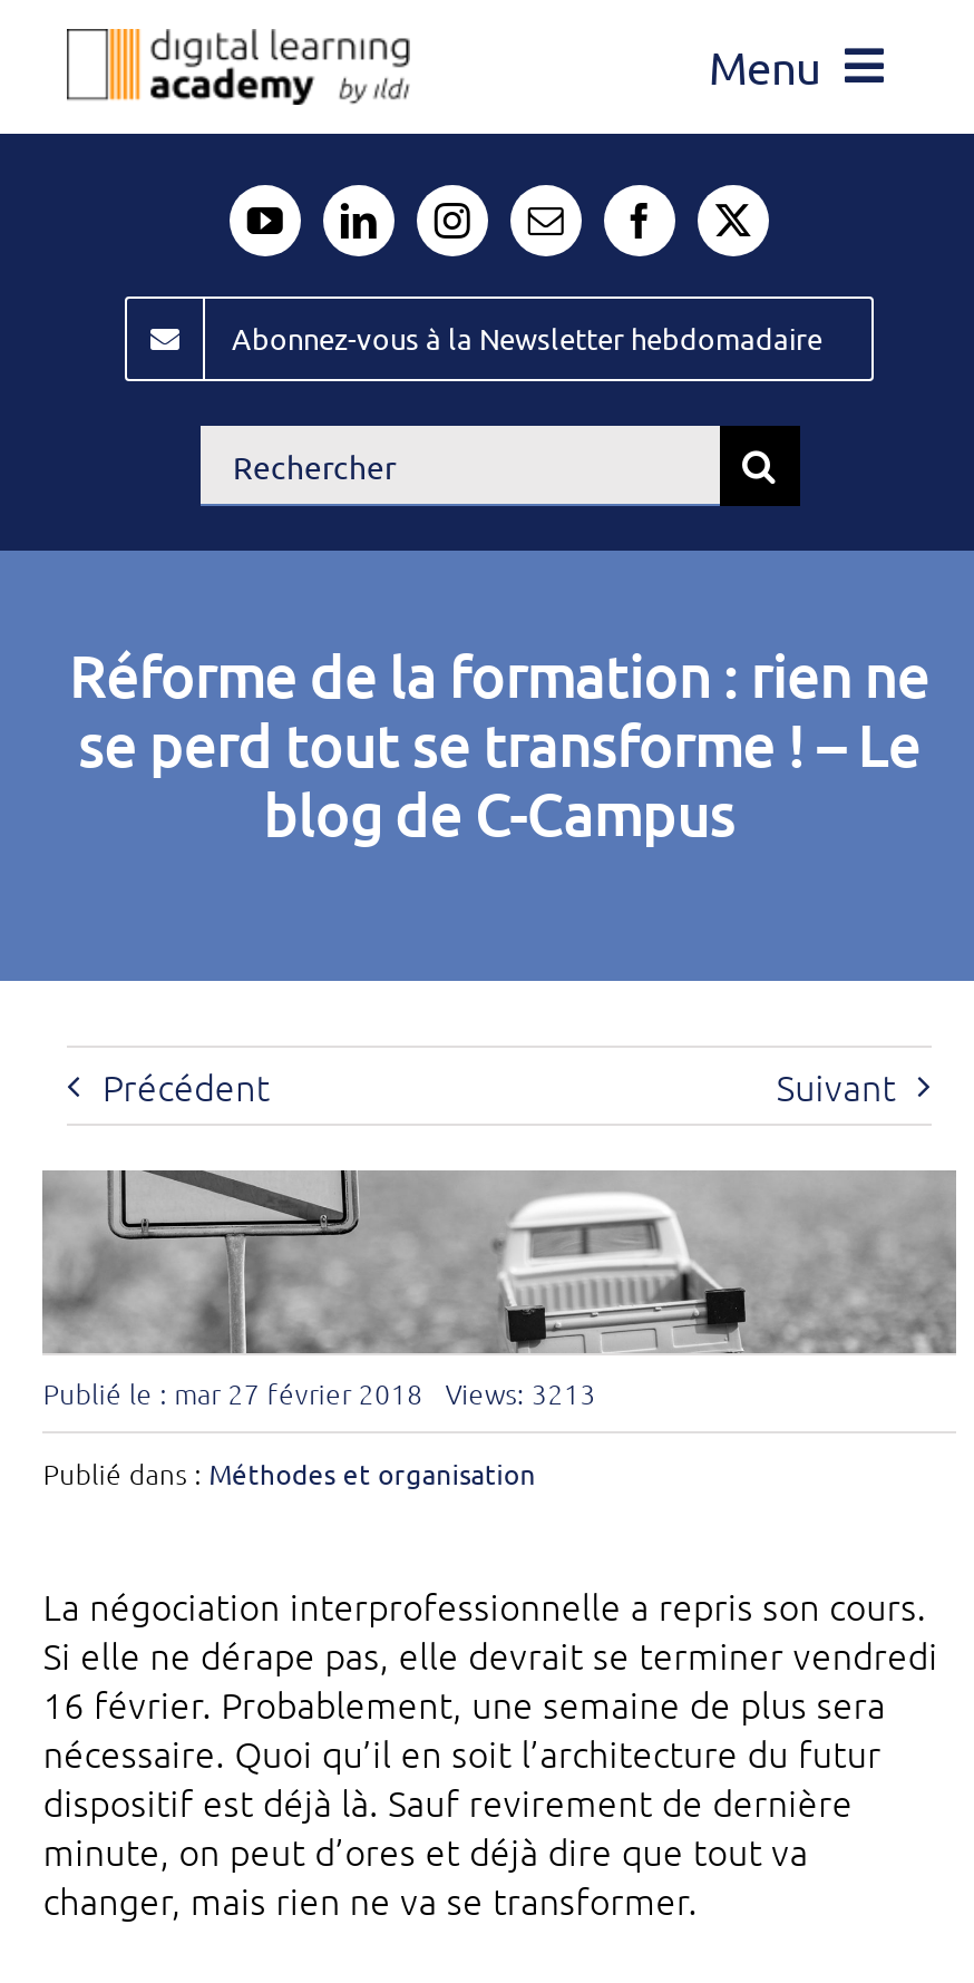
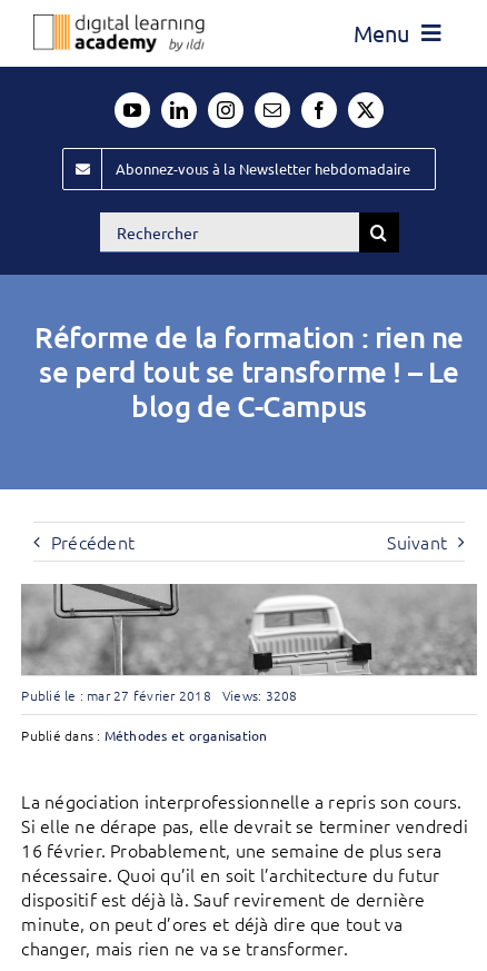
[43,1375,596,1411] Publié le : mar 27 février 2018 Views: 3213 -> [22,686,297,704] Publié le : mar 27 février 2018 Views: 3208

